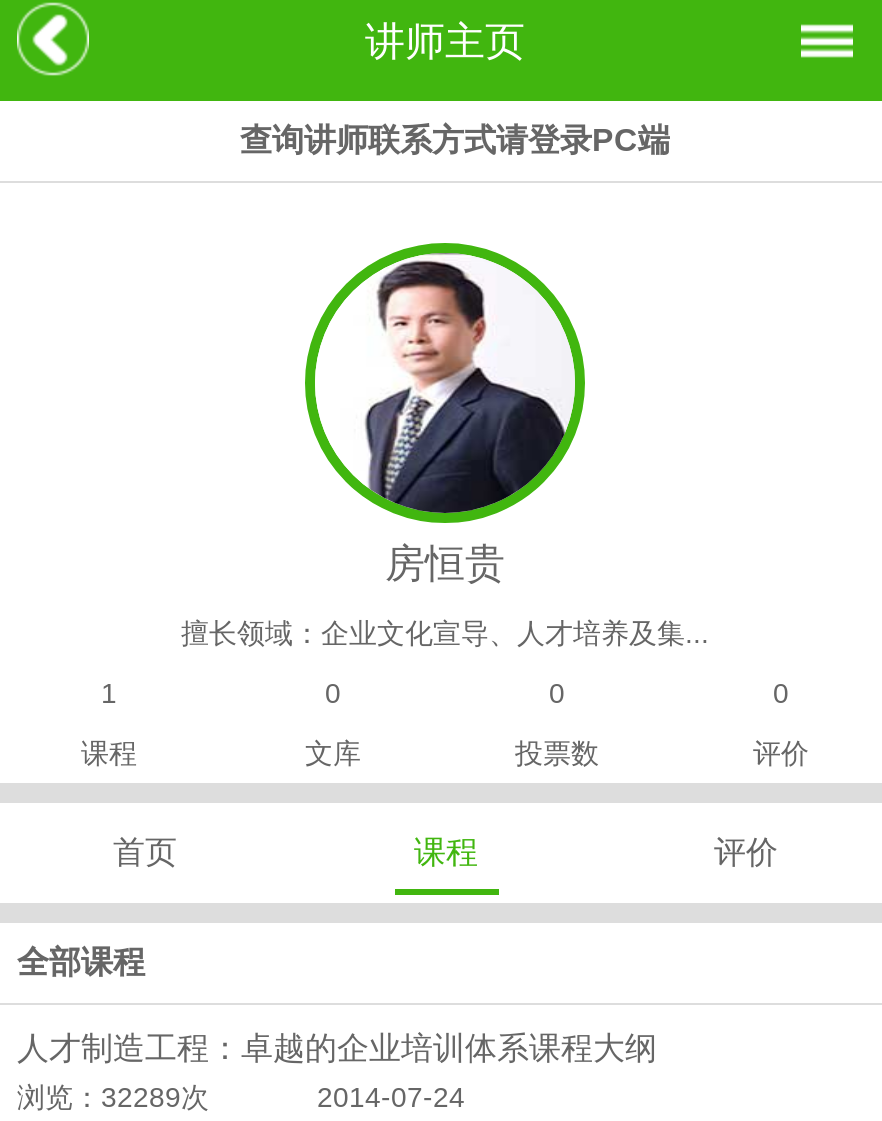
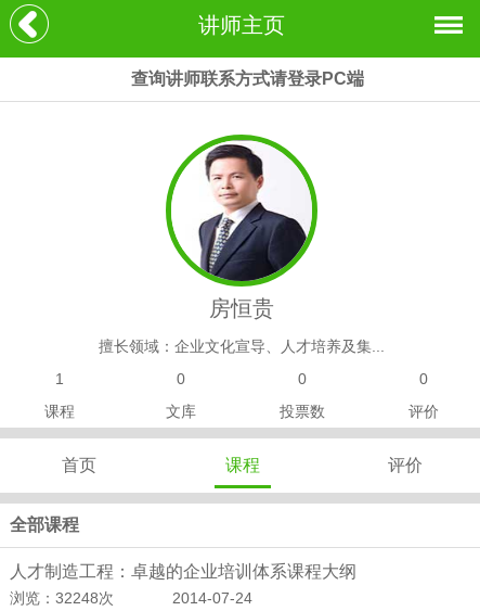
[17,1081,217,1113] 浏览：32289次 -> [10,589,118,607] 浏览：32248次

